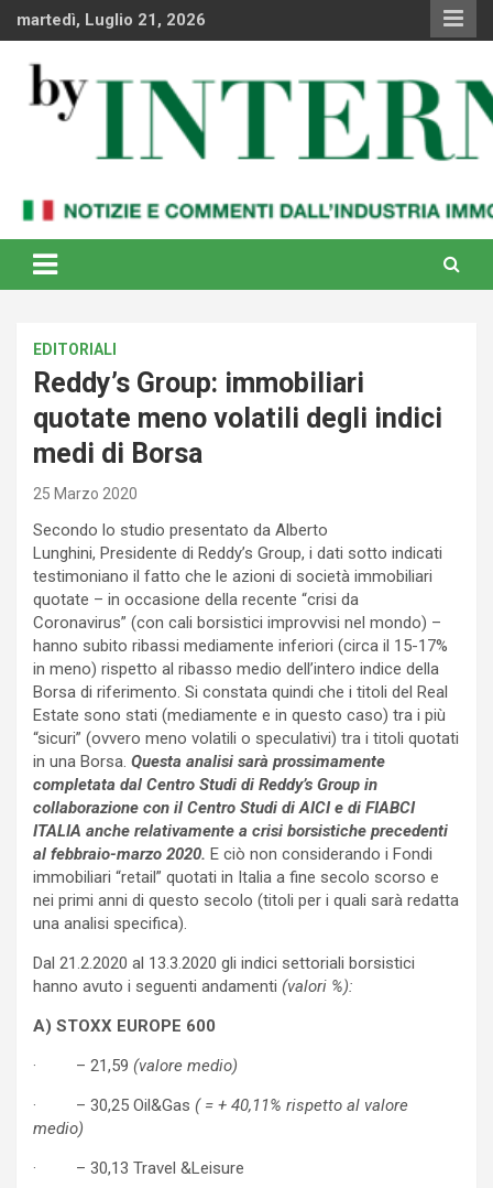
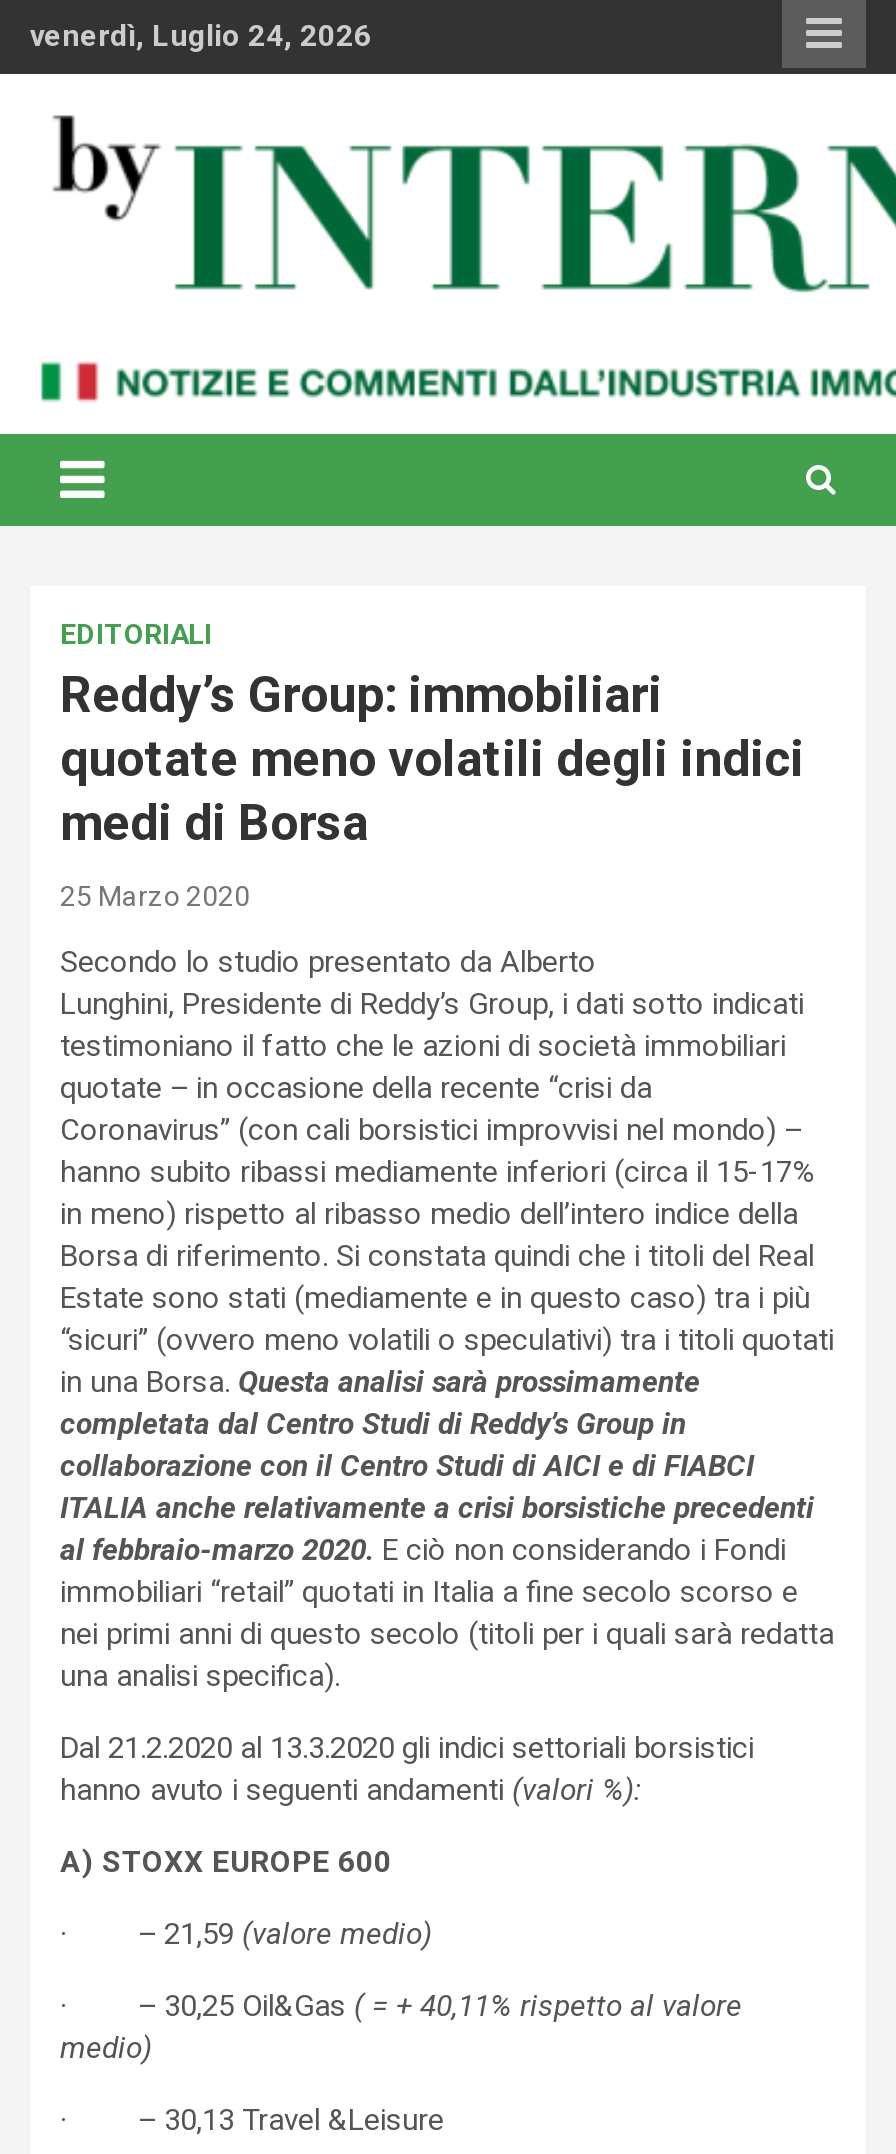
[17,10,206,30] martedì, Luglio 21, 2026 -> [30,18,372,54] venerdì, Luglio 24, 2026

